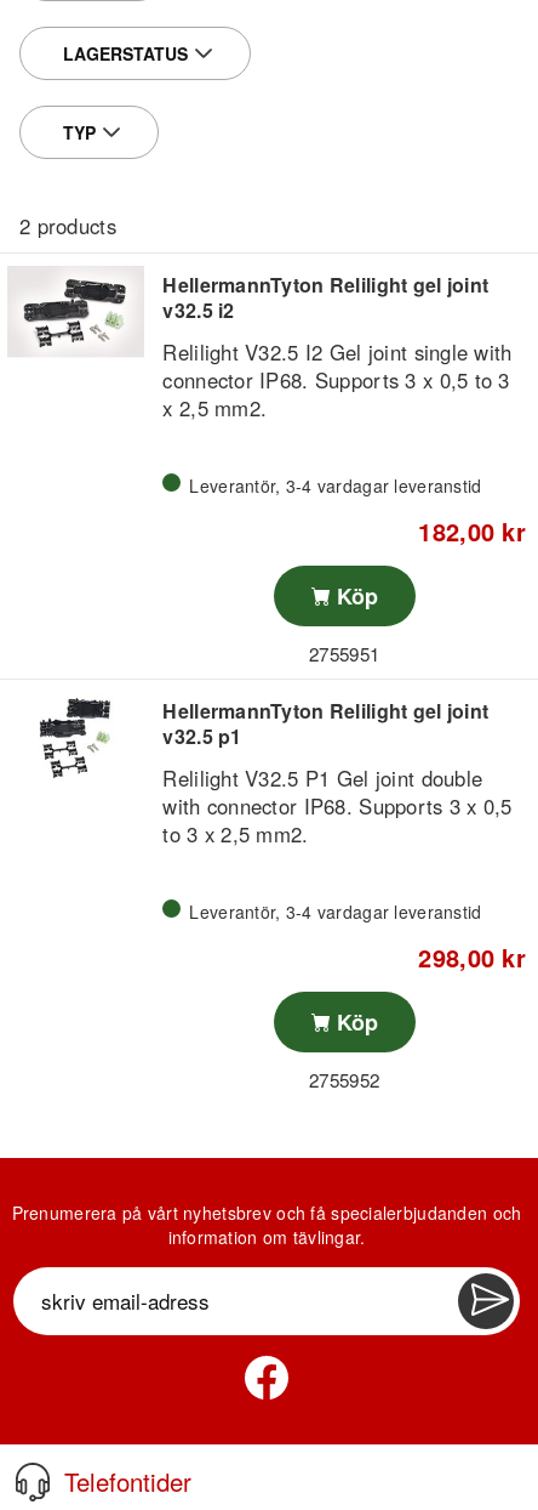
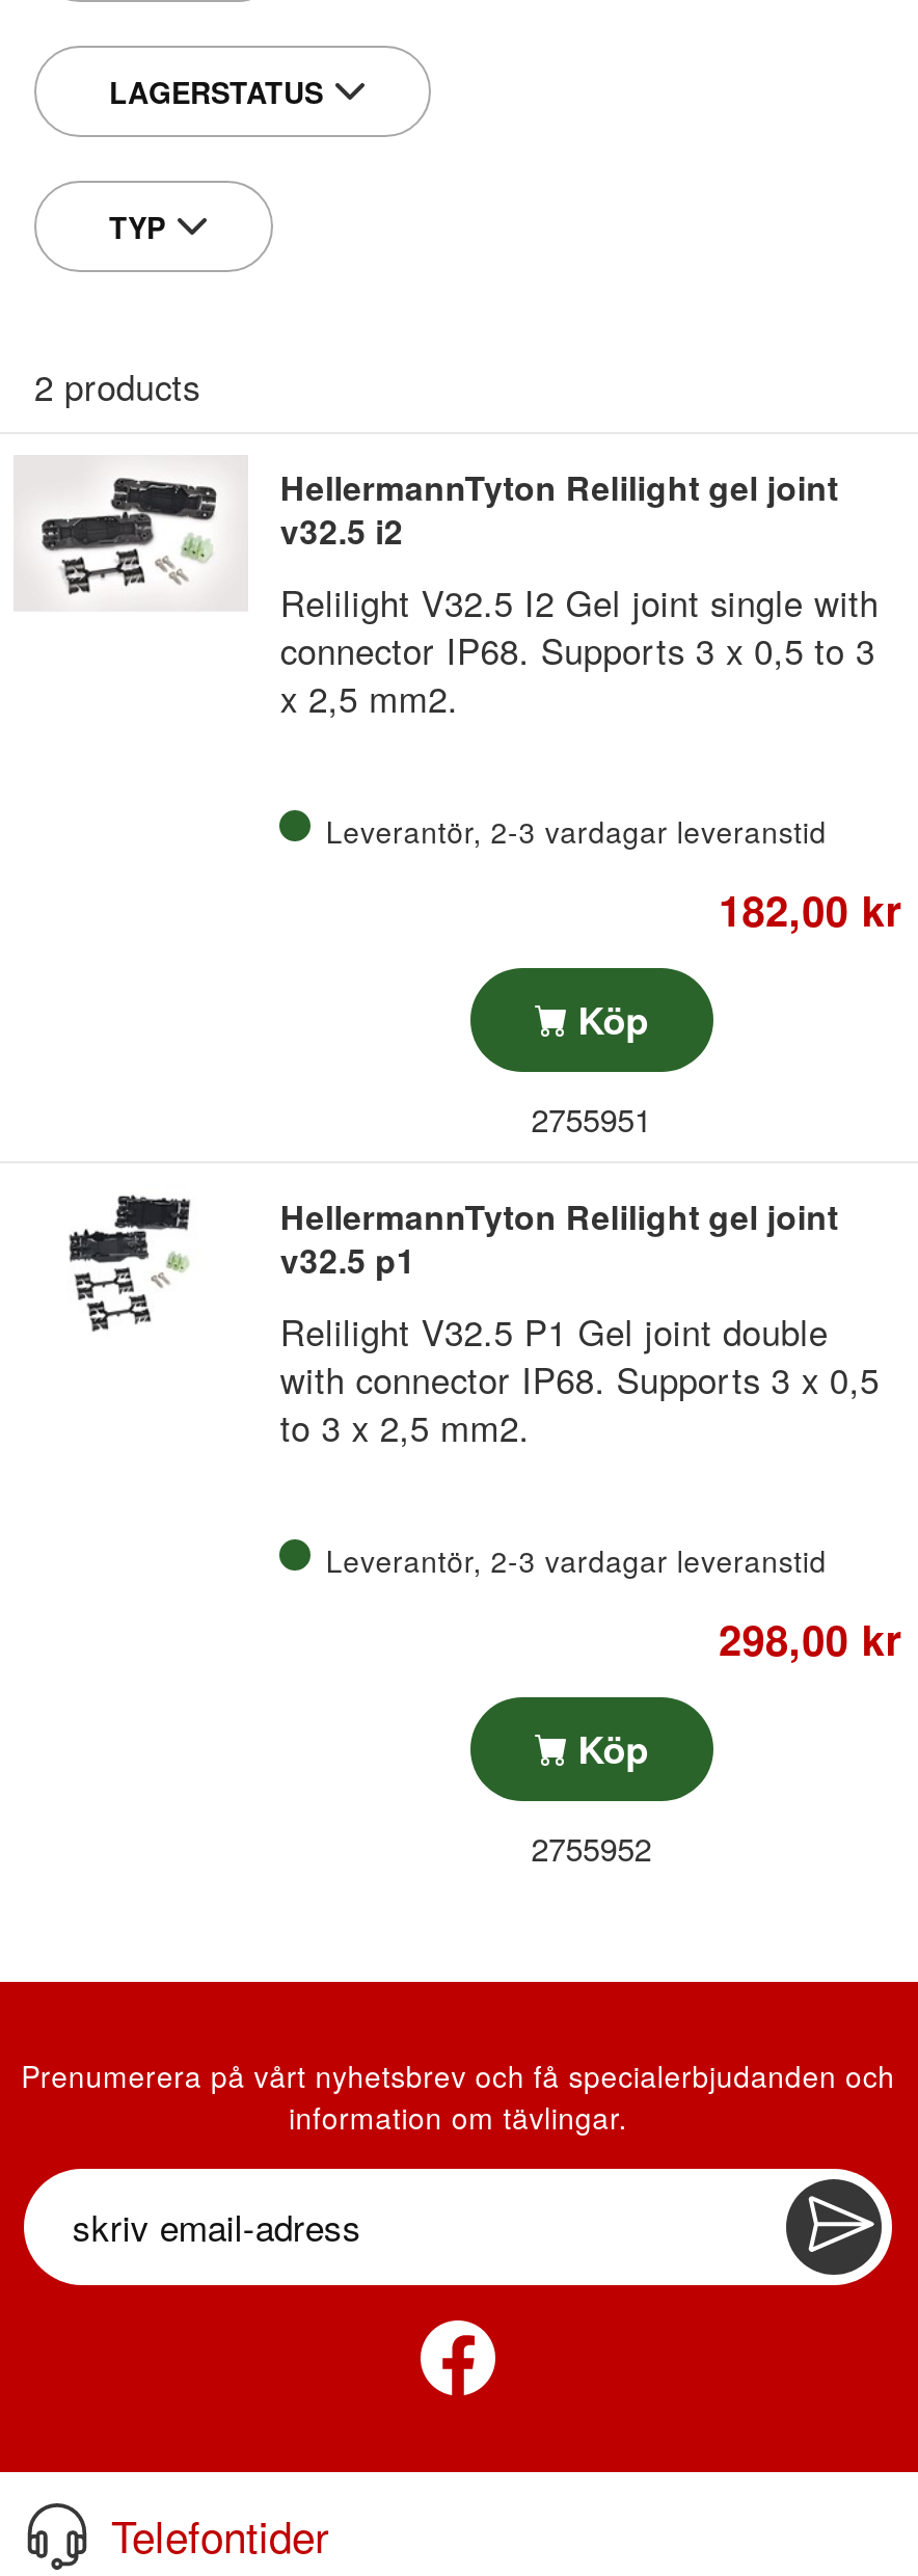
[190,473,482,498] Leverantör, 3-4 vardagar leveranstid -> [326,810,827,852] Leverantör, 2-3 vardagar leveranstid
[190,899,482,924] Leverantör, 3-4 vardagar leveranstid -> [326,1539,827,1581] Leverantör, 2-3 vardagar leveranstid

